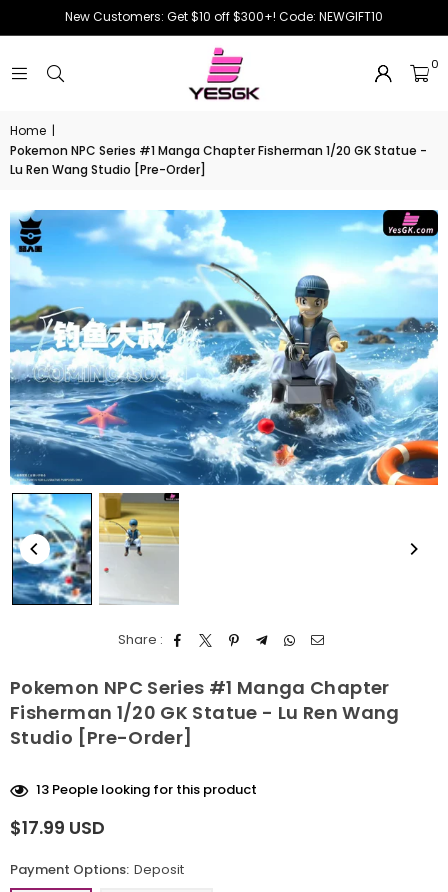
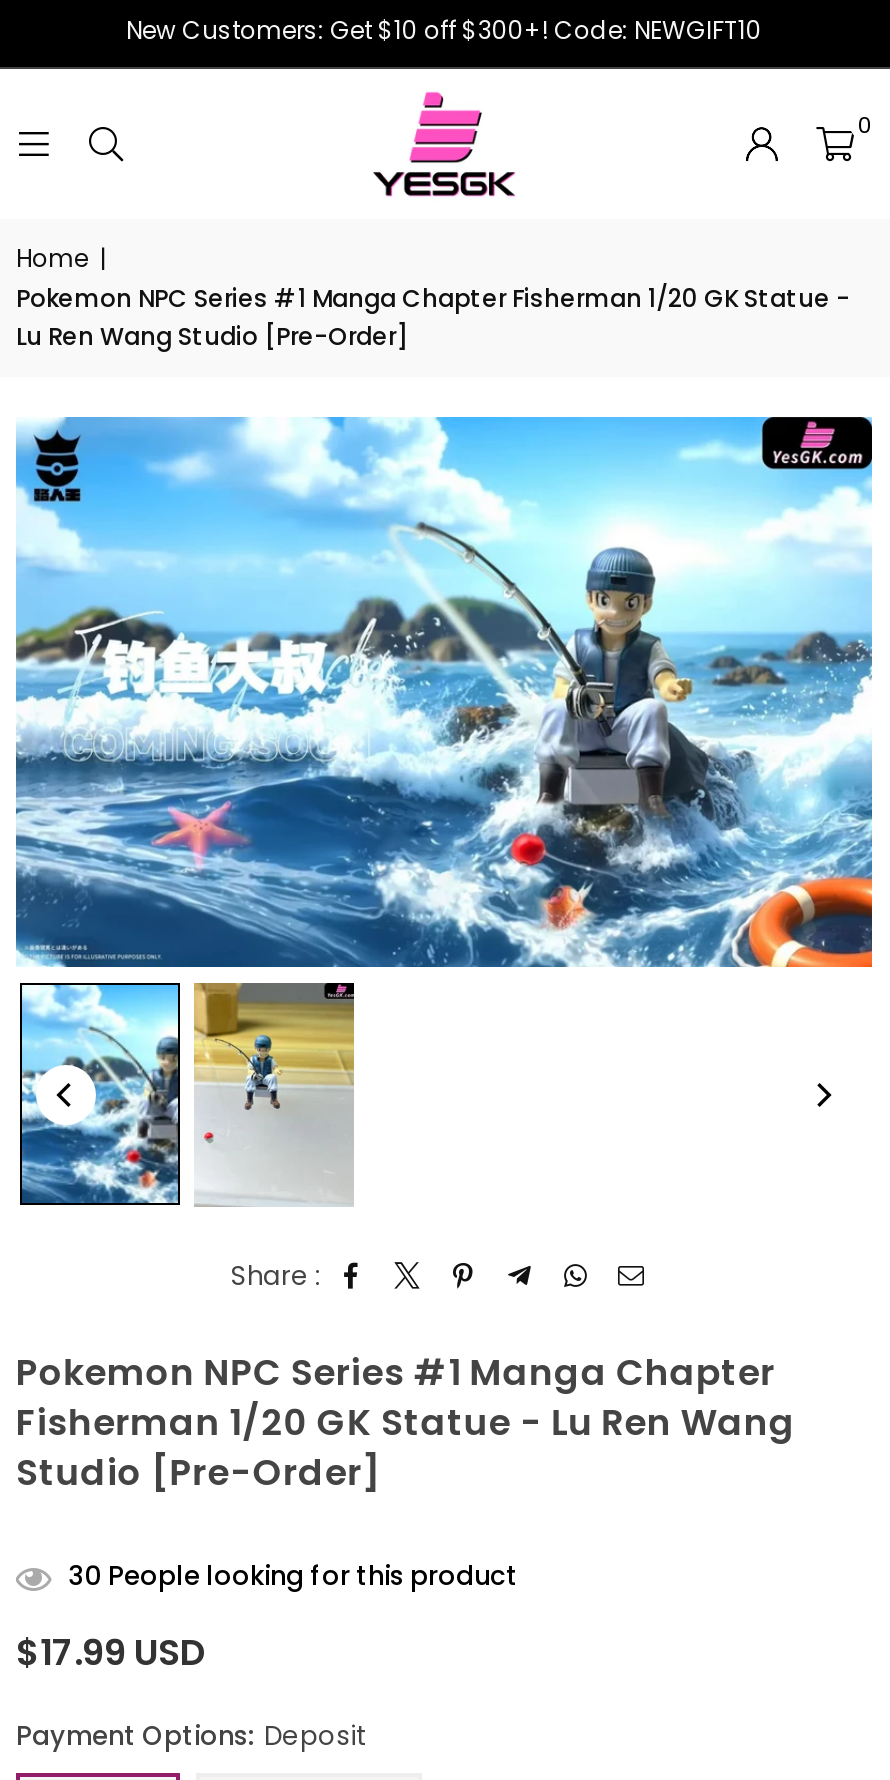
[36,780,257,799] 13 People looking for this product -> [68,1557,518,1595] 30 People looking for this product

